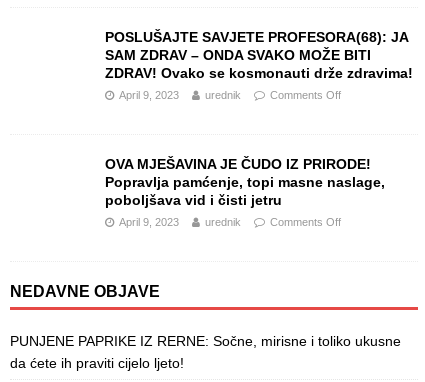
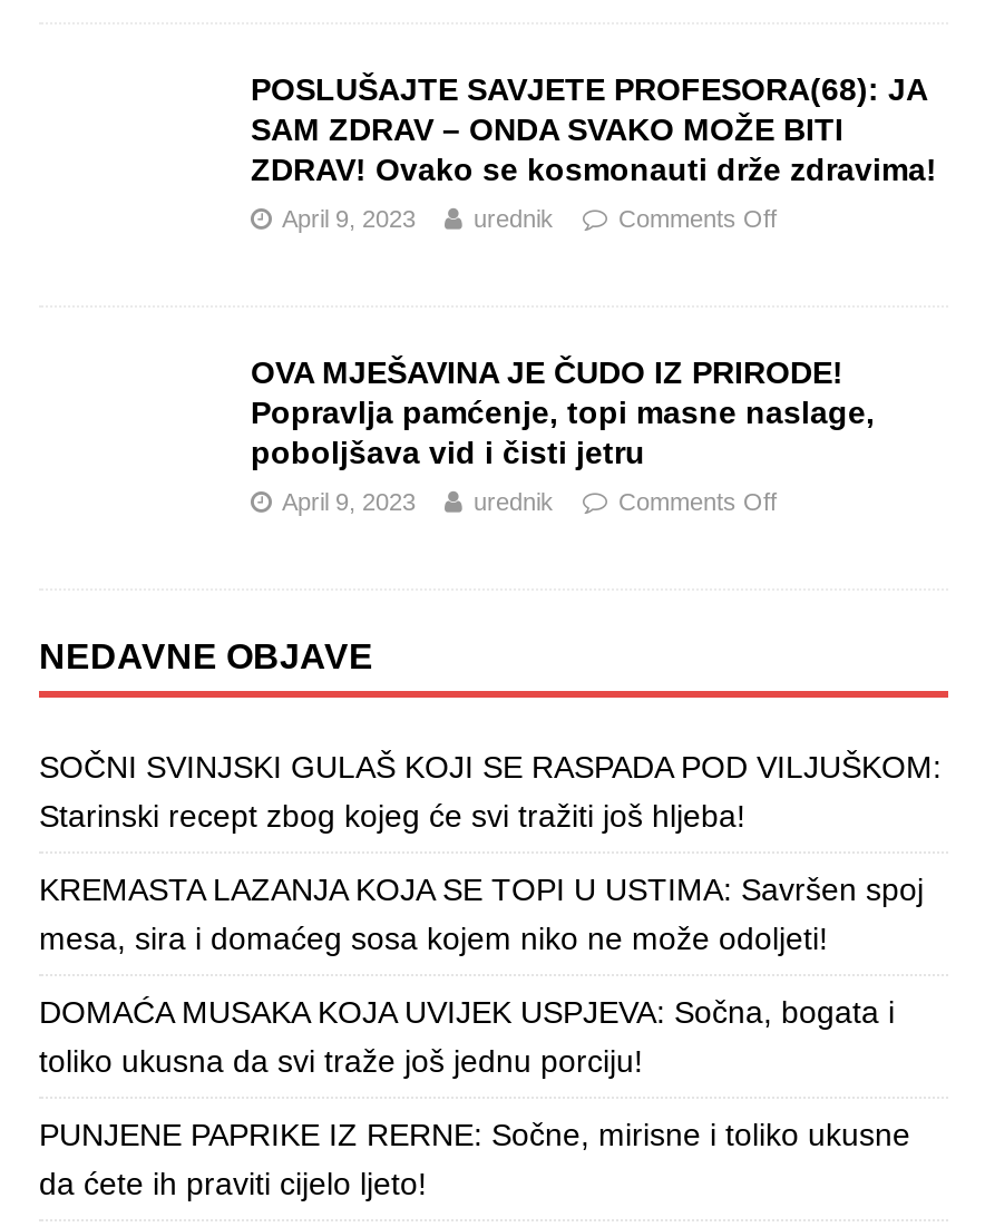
none -> [39,749,942,1079] SOČNI SVINJSKI GULAŠ KOJI SE RASPADA POD VILJUŠKOM: | Starinski recept zbog kojeg će svi tražiti još hljeba! | KREMASTA LAZANJA KOJA SE TOPI U USTIMA: Savršen spoj | mesa, sira i domaćeg sosa kojem niko ne može odoljeti! | DOMAĆA MUSAKA KOJA UVIJEK USPJEVA: Sočna, bogata i | toliko ukusna da svi traže još jednu porciju!

